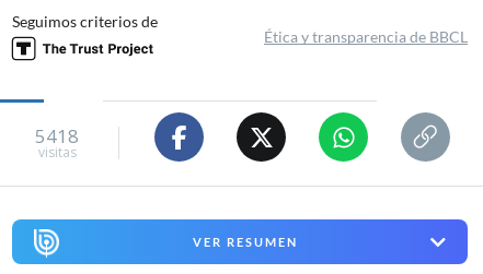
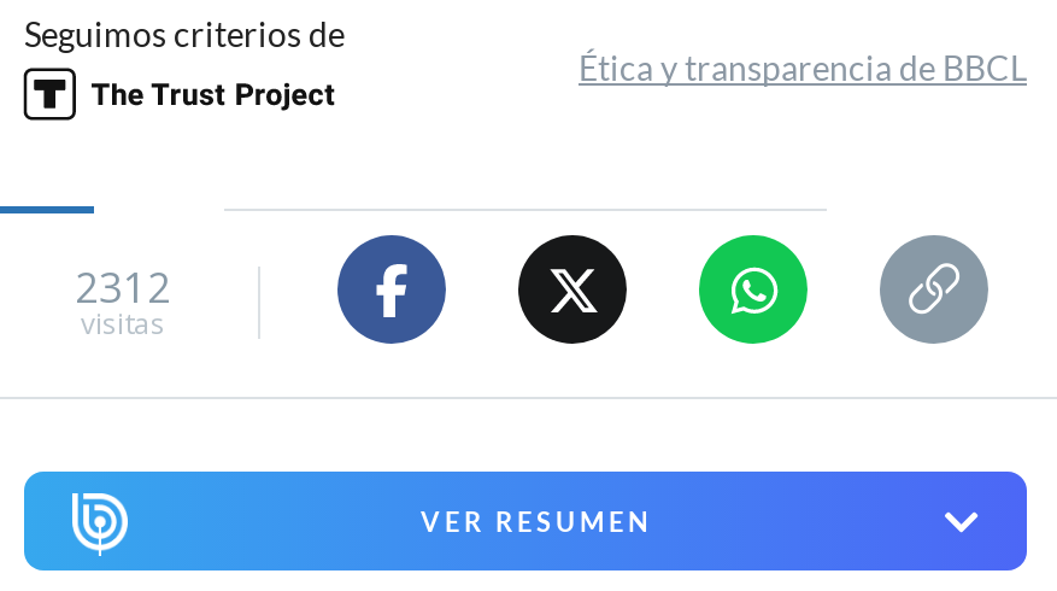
[35,123,79,148] 5418 -> [75,259,171,315] 2312

